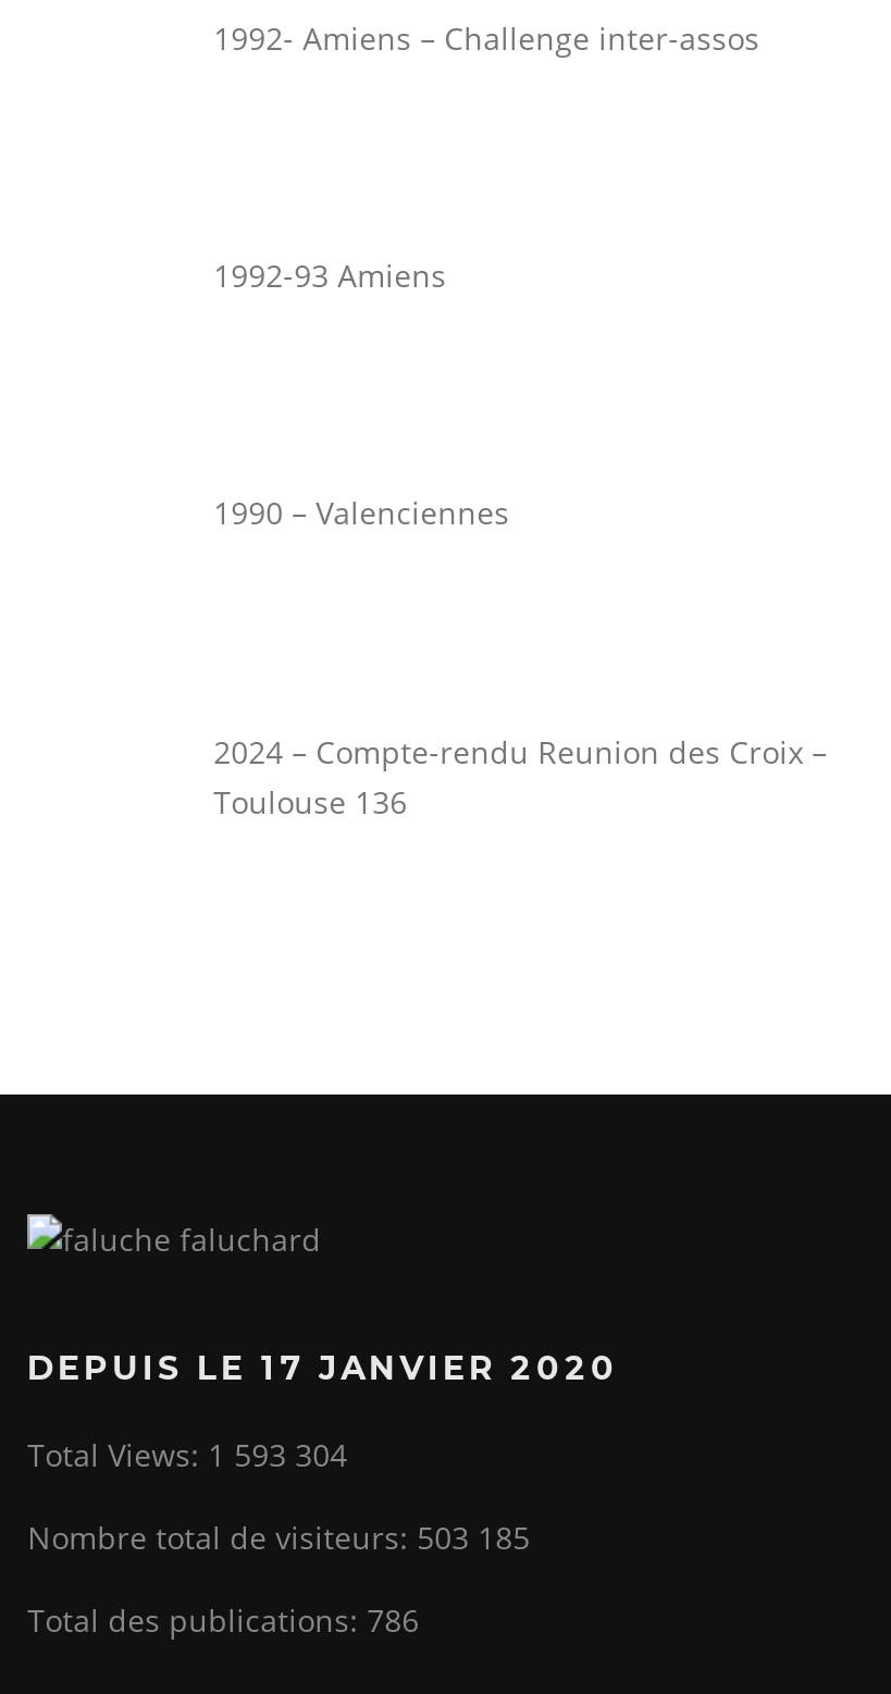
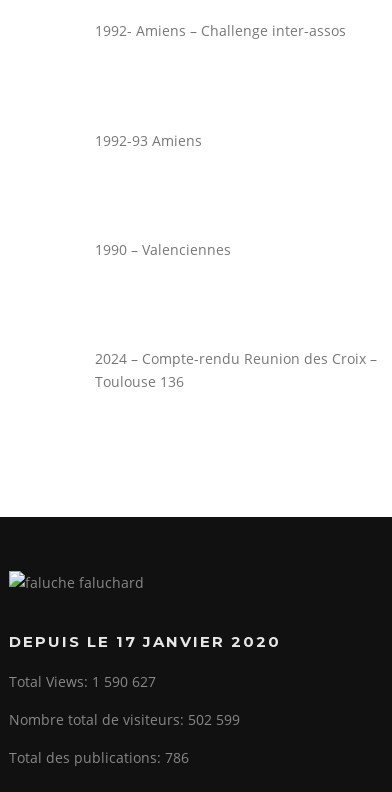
[27,1433,347,1475] Total Views: 1 593 304 -> [9,672,156,691] Total Views: 1 590 627
[27,1516,530,1557] Nombre total de visiteurs: 503 185 -> [9,710,240,729] Nombre total de visiteurs: 502 599

